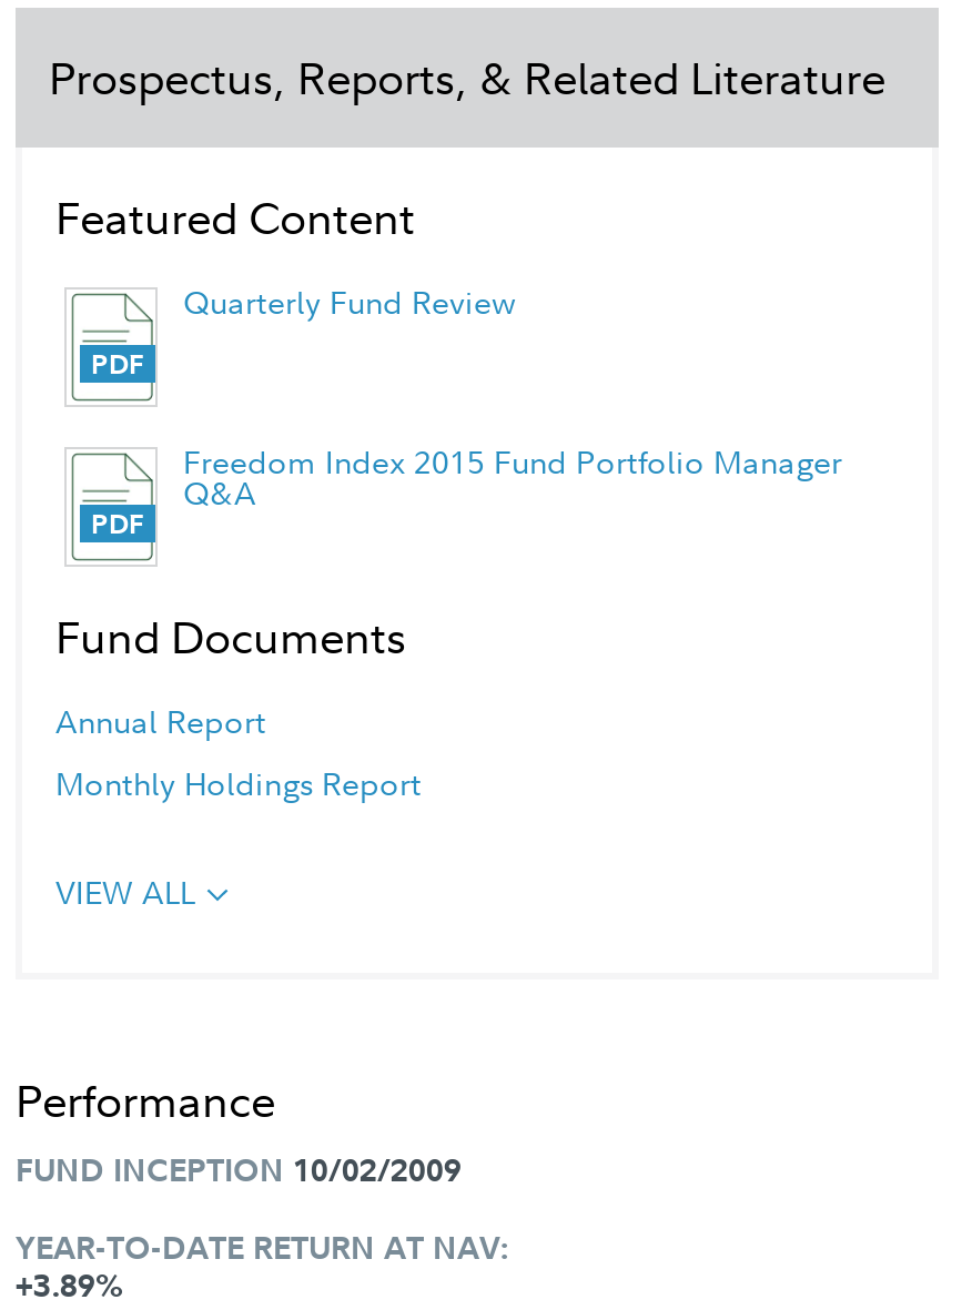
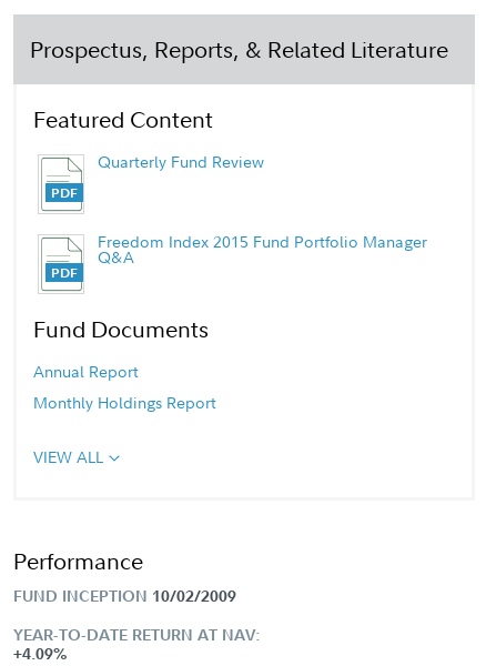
[16,1265,124,1304] +3.89% -> [13,643,68,663] +4.09%

